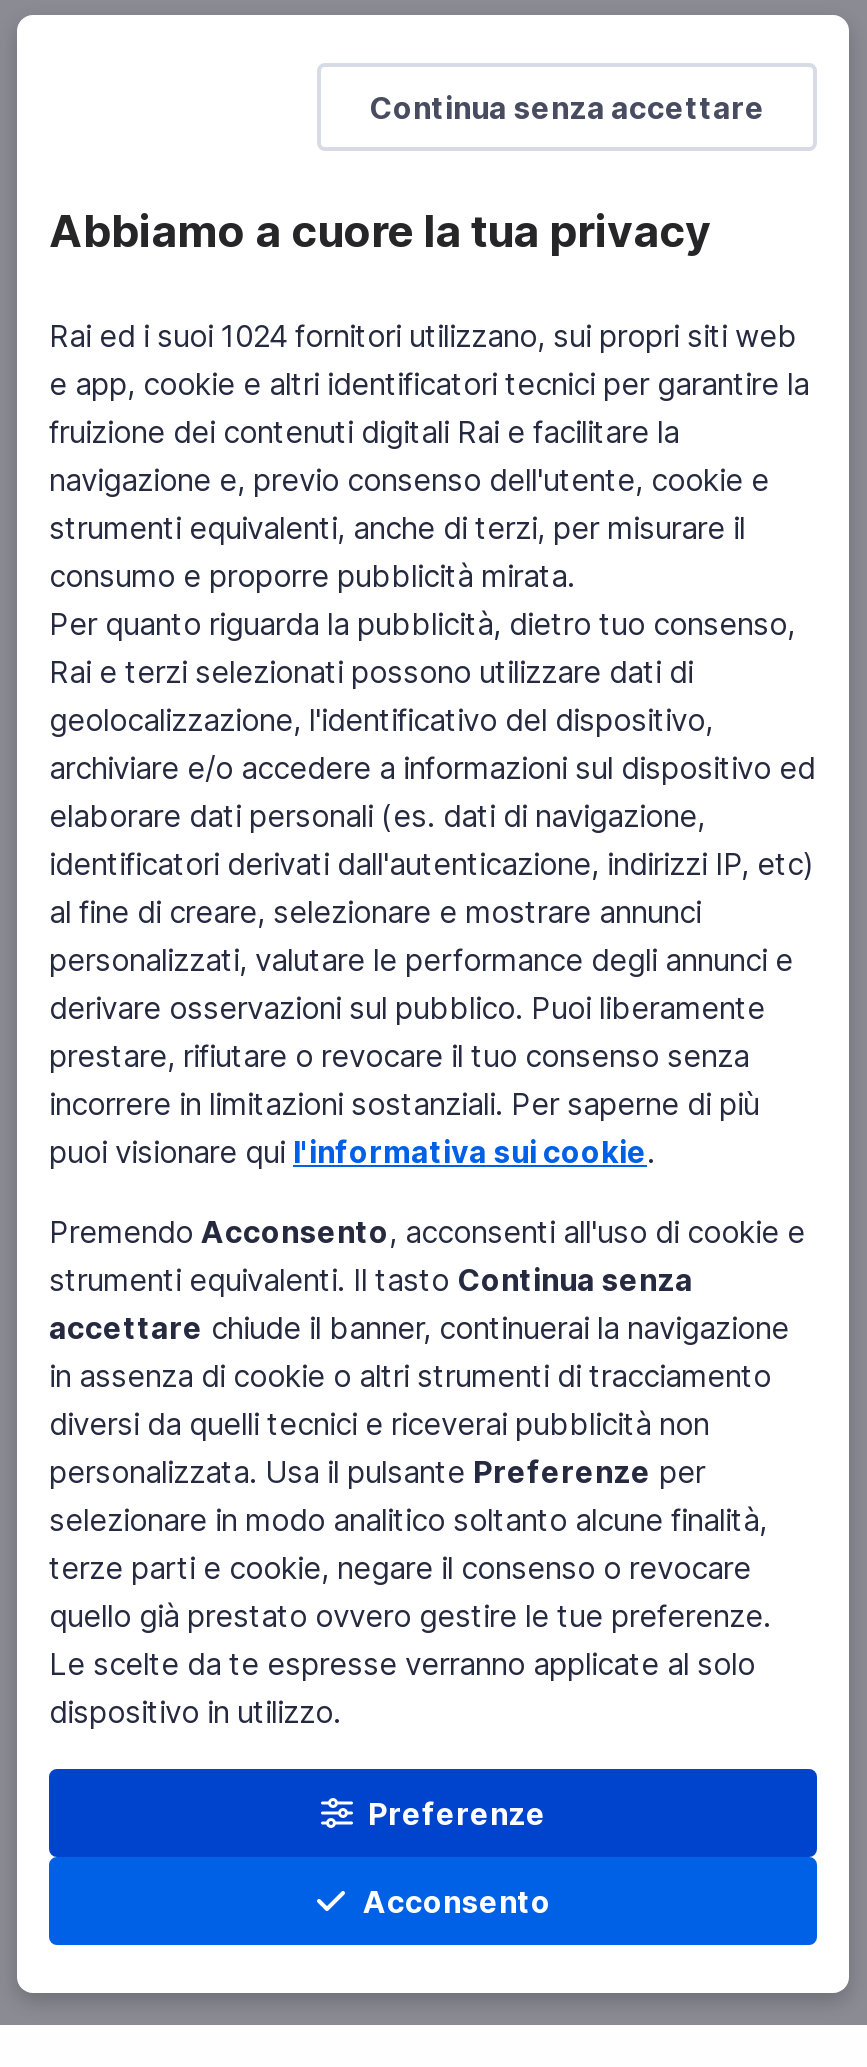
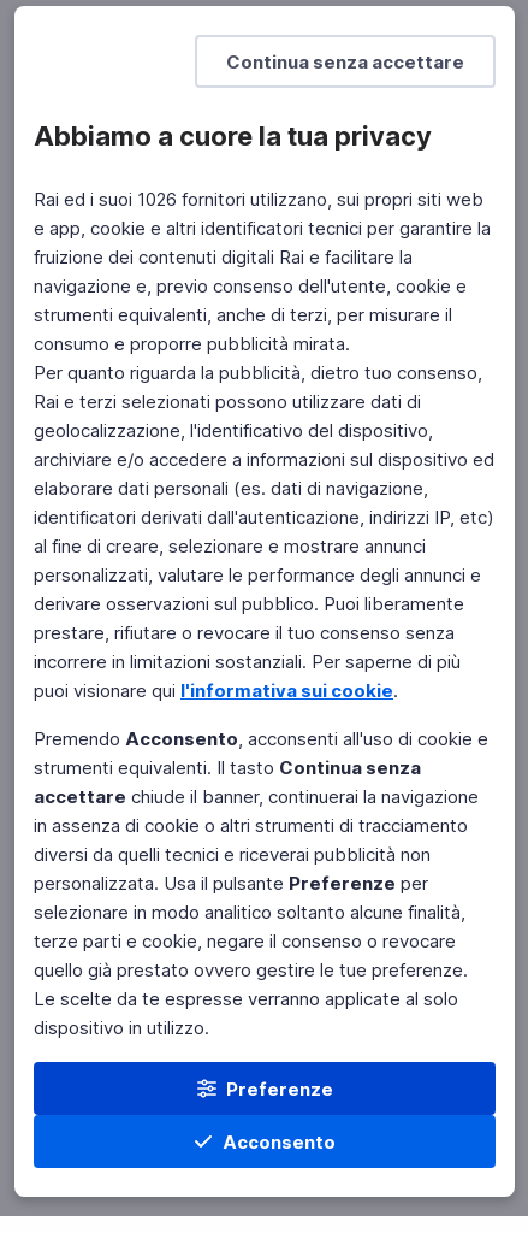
[49,317,797,355] Rai ed i suoi 1024 fornitori utilizzano, sui propri siti web -> [34,188,483,211] Rai ed i suoi 1026 fornitori utilizzano, sui propri siti web

